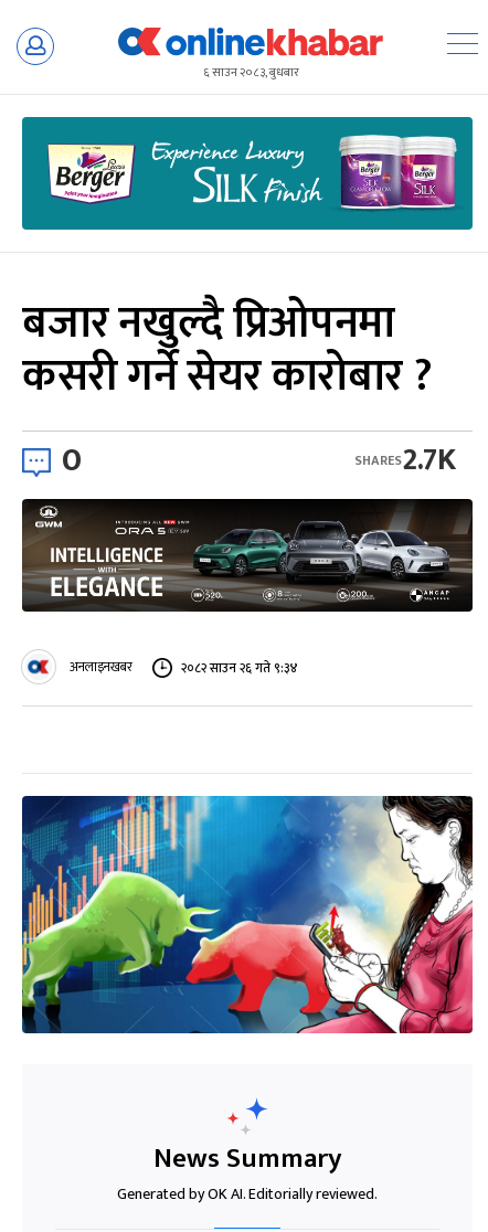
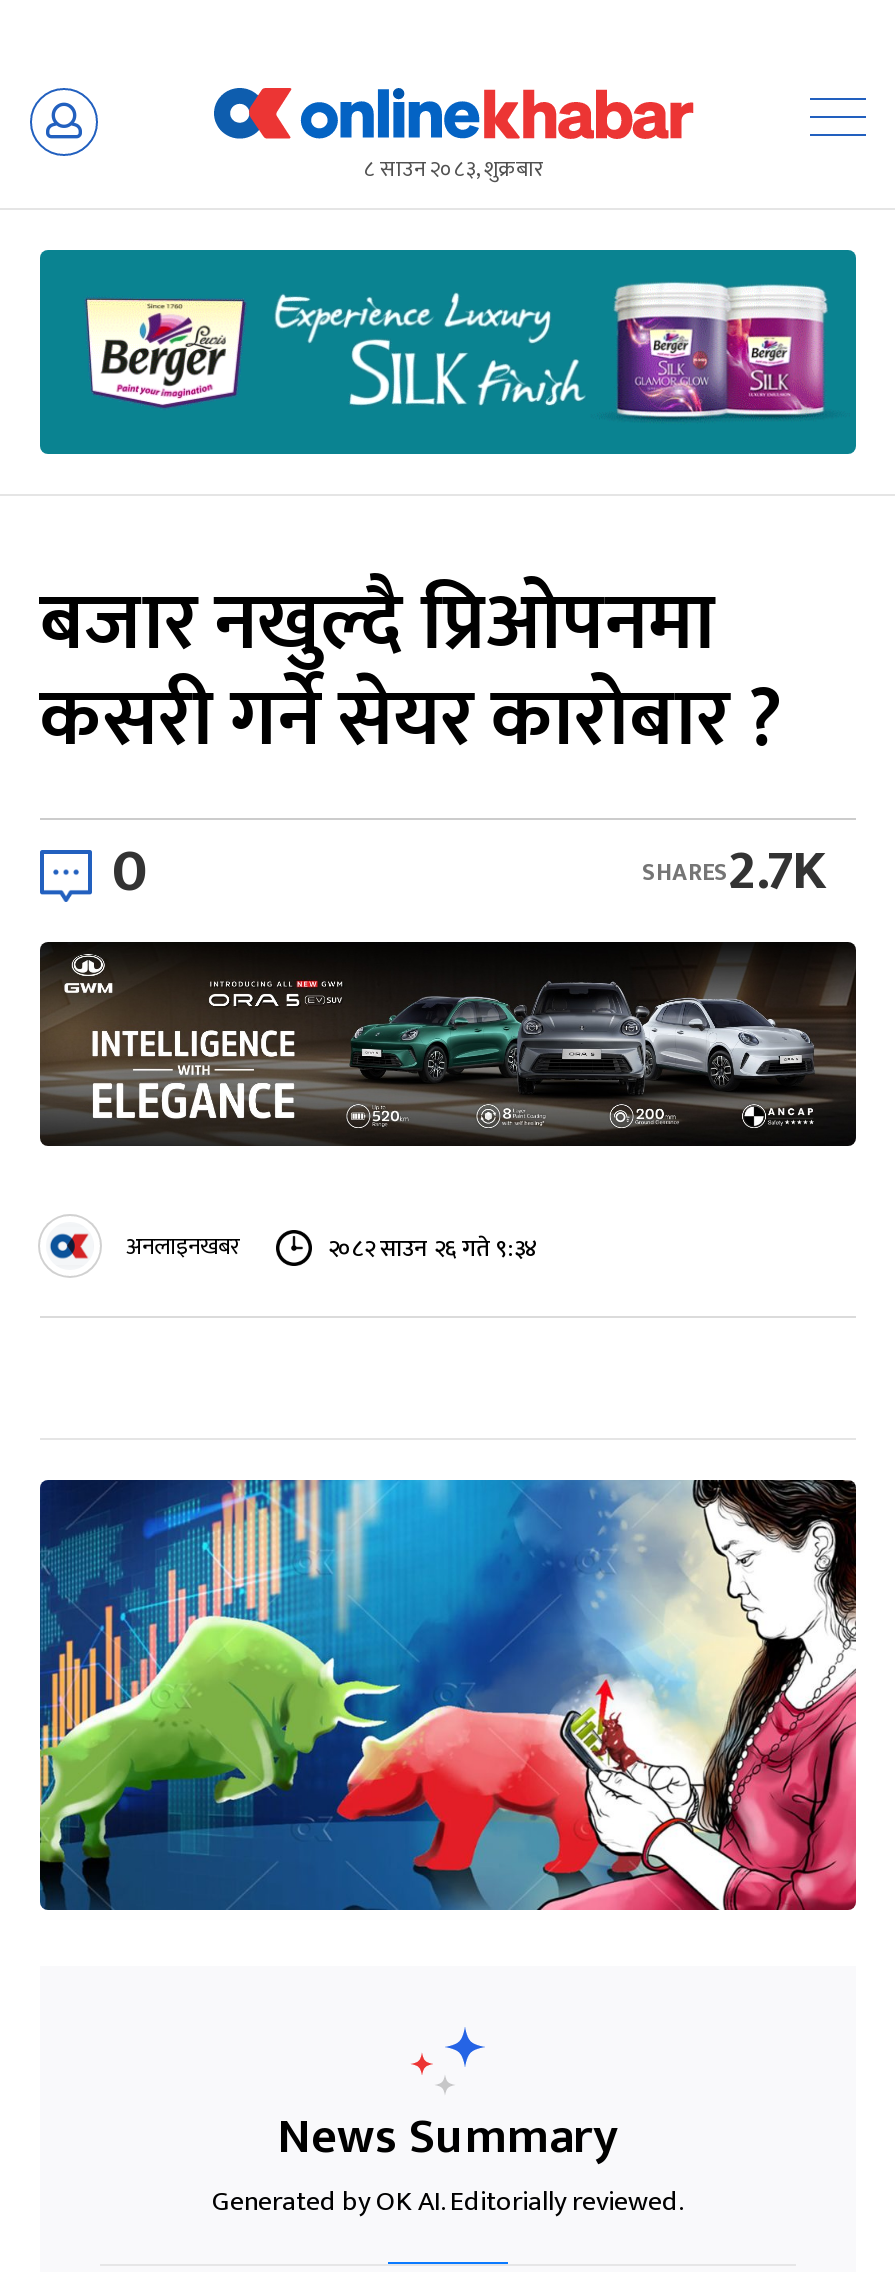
[203,63,299,83] ६ साउन २०८३, बुधबार -> [364,152,544,188] ८ साउन २०८३, शुक्रबार

